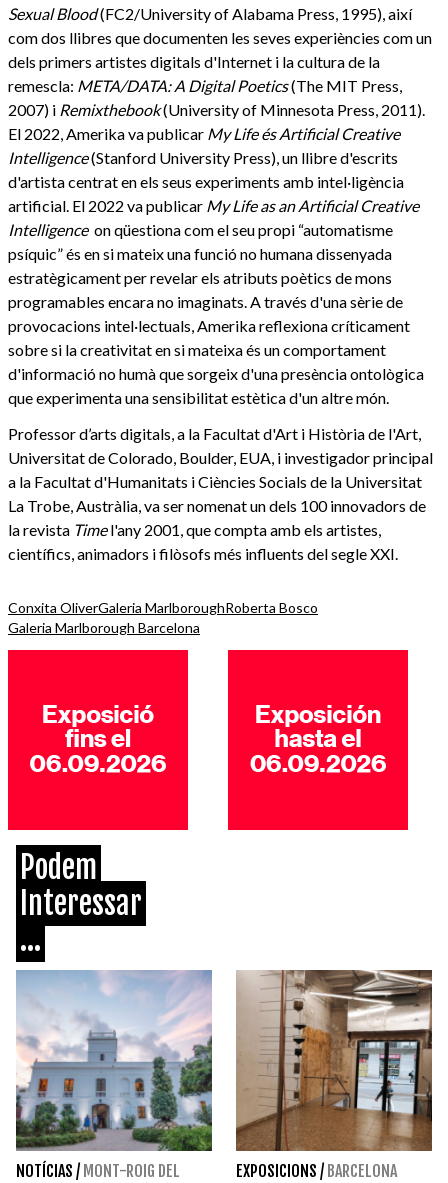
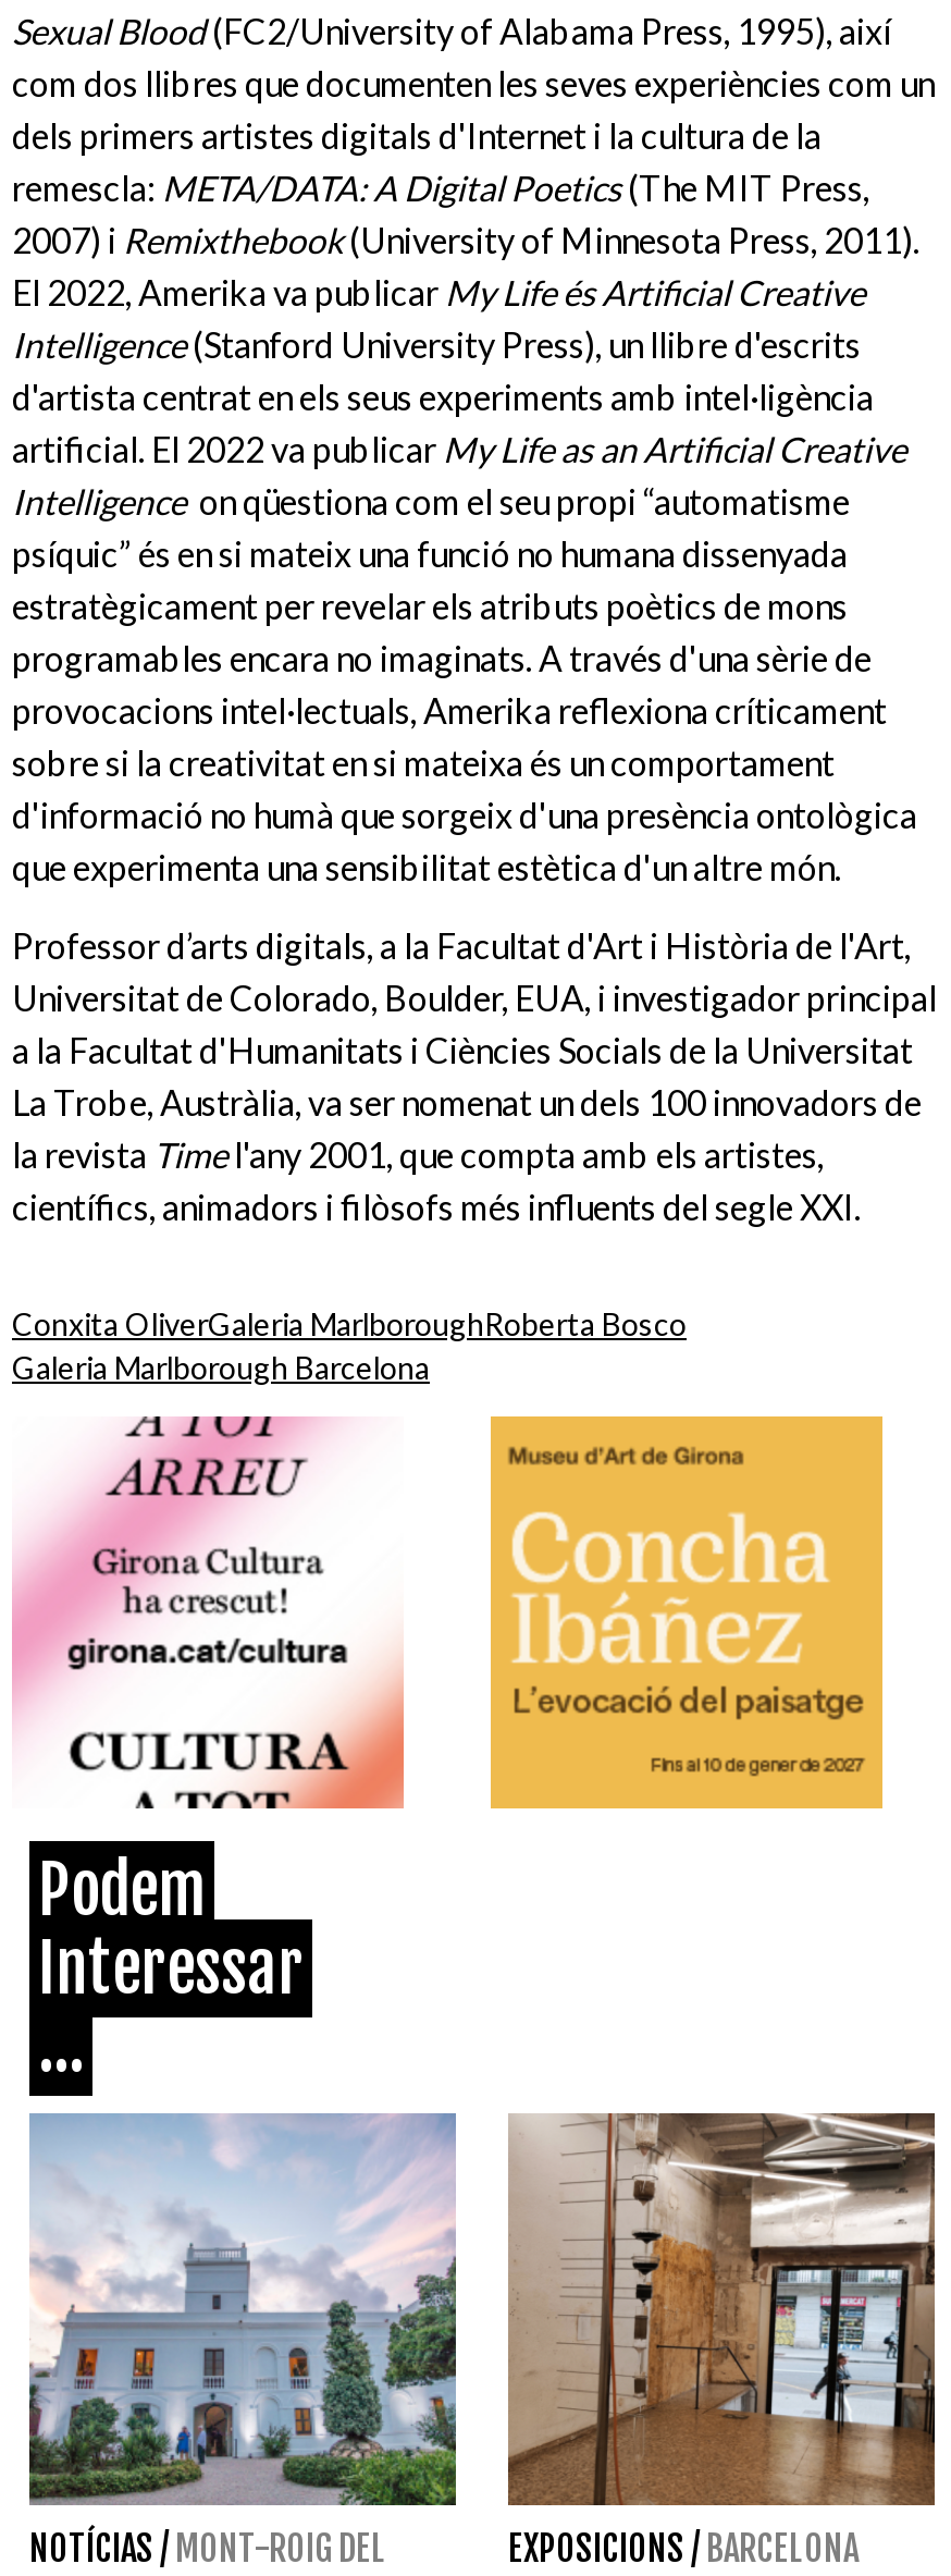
[7,649,189,831] [image] -> [12,1413,406,1812] [image]
[227,649,409,831] [image] -> [489,1415,885,1810] [image]

